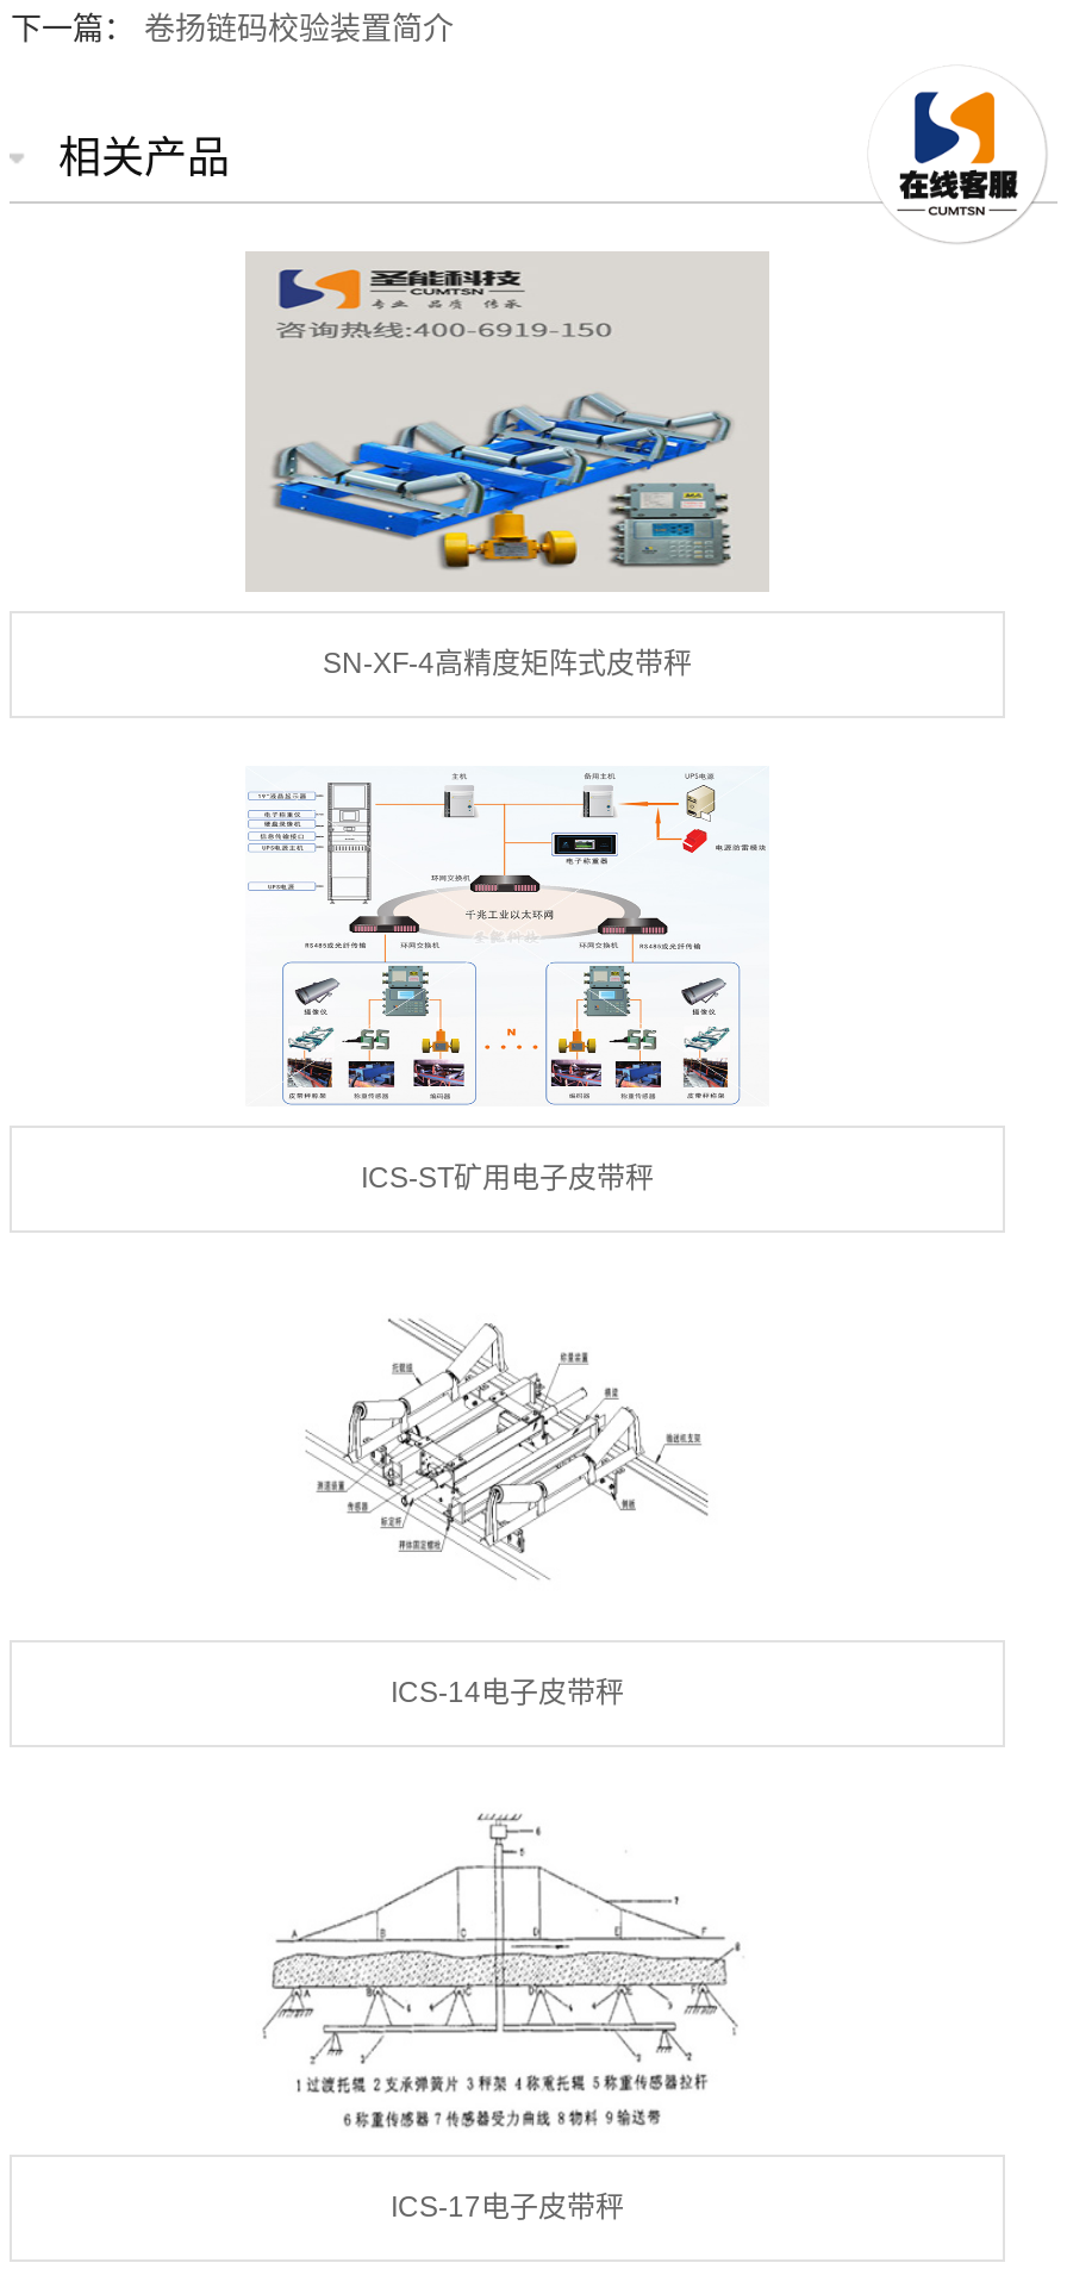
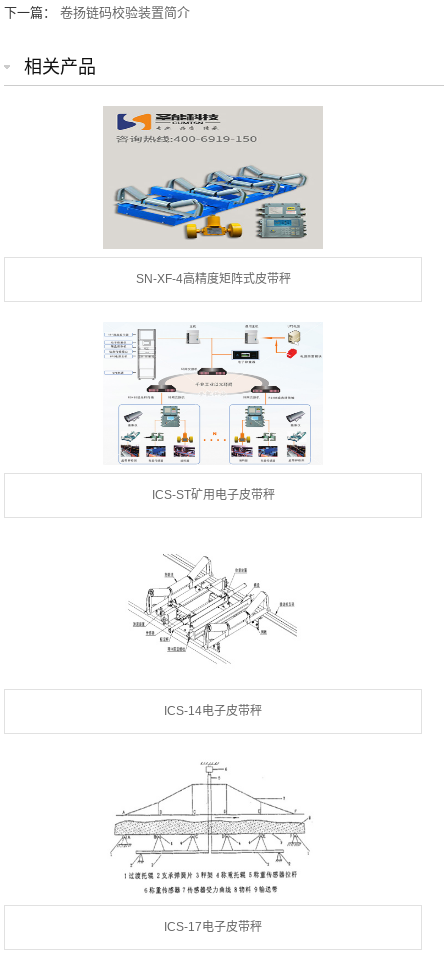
[898,89,1019,218] [image] -> none

